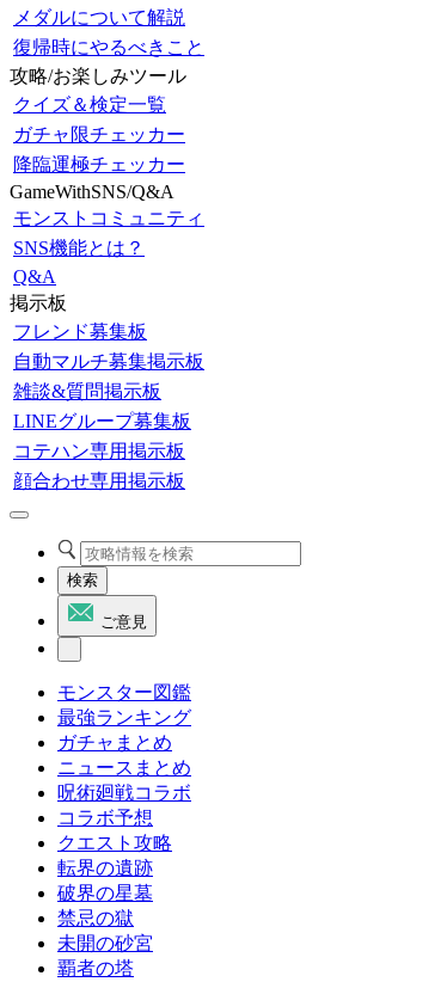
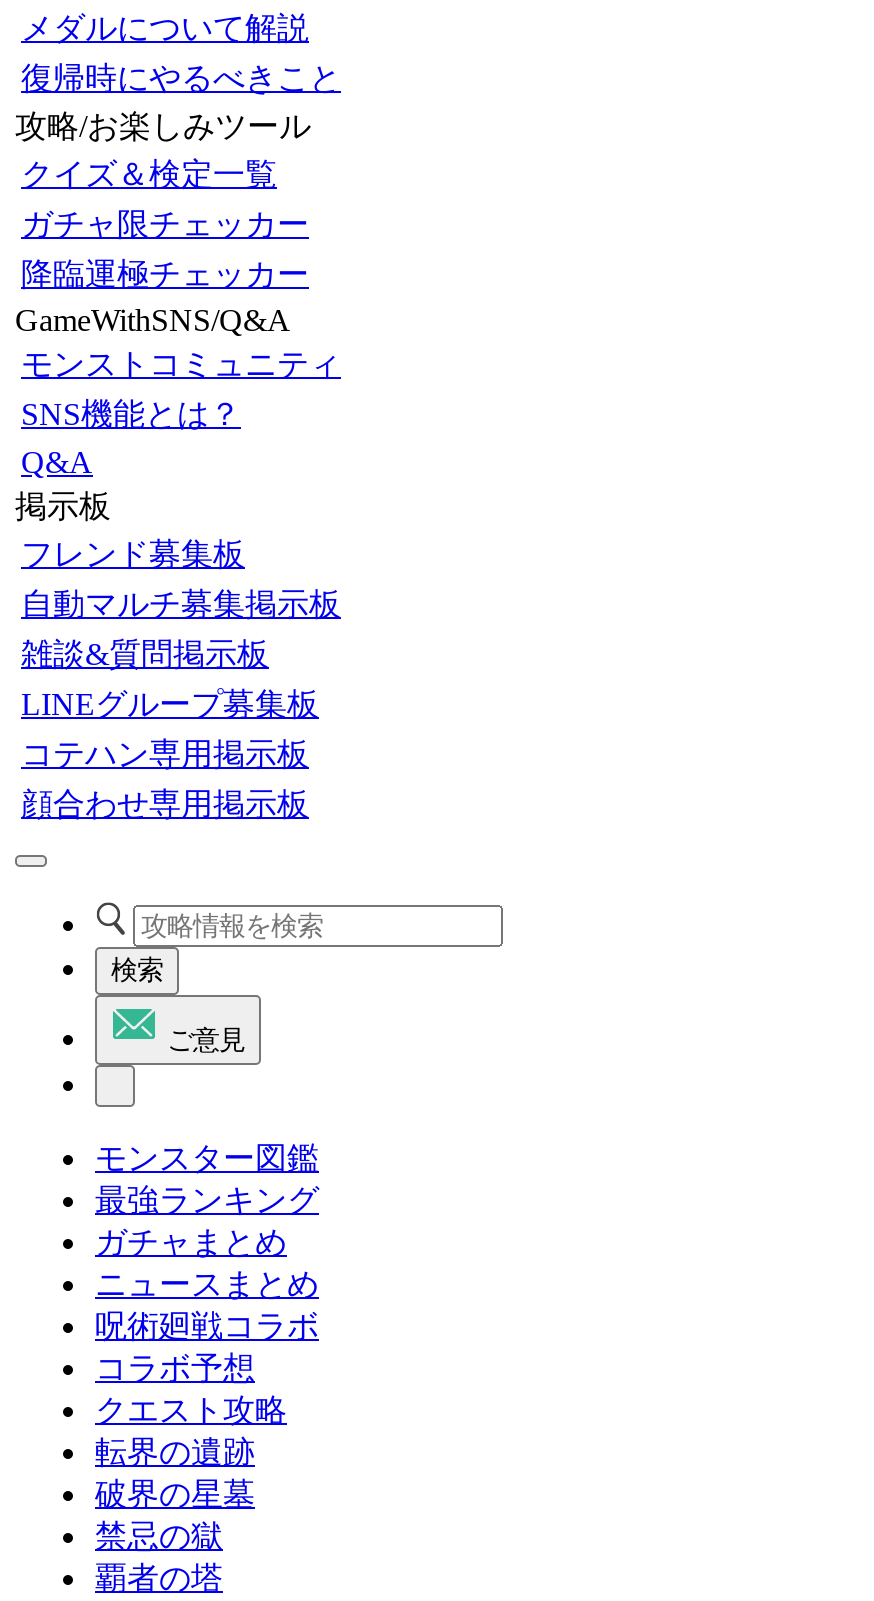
[57,933,153,953] 未開の砂宮 -> none

